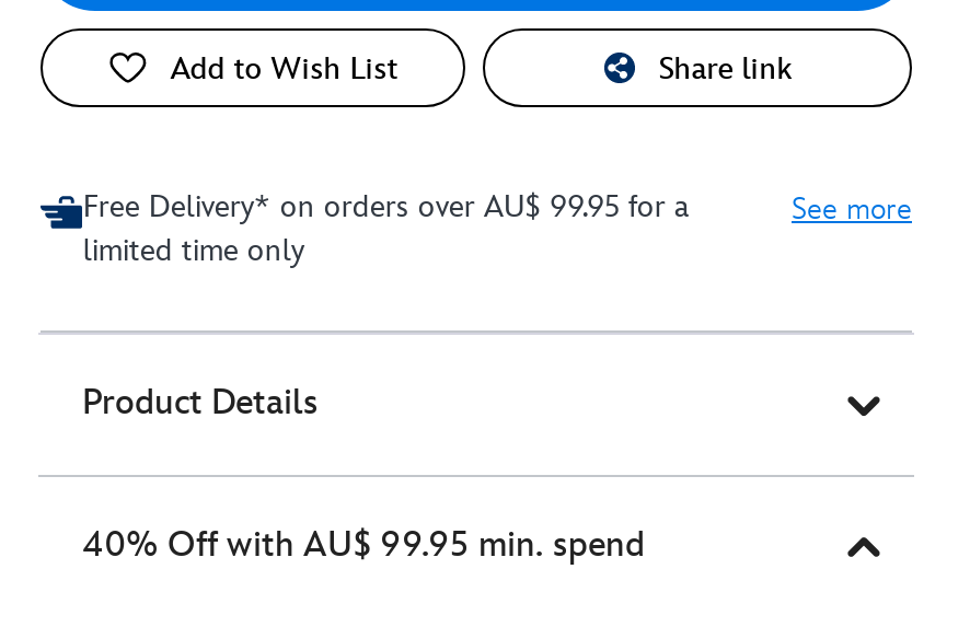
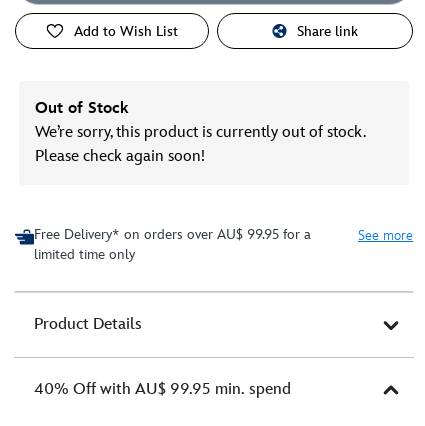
none -> [35,99,365,166] Out of Stock | We’re sorry, this product is currently out of stock. | Please check again soon!

